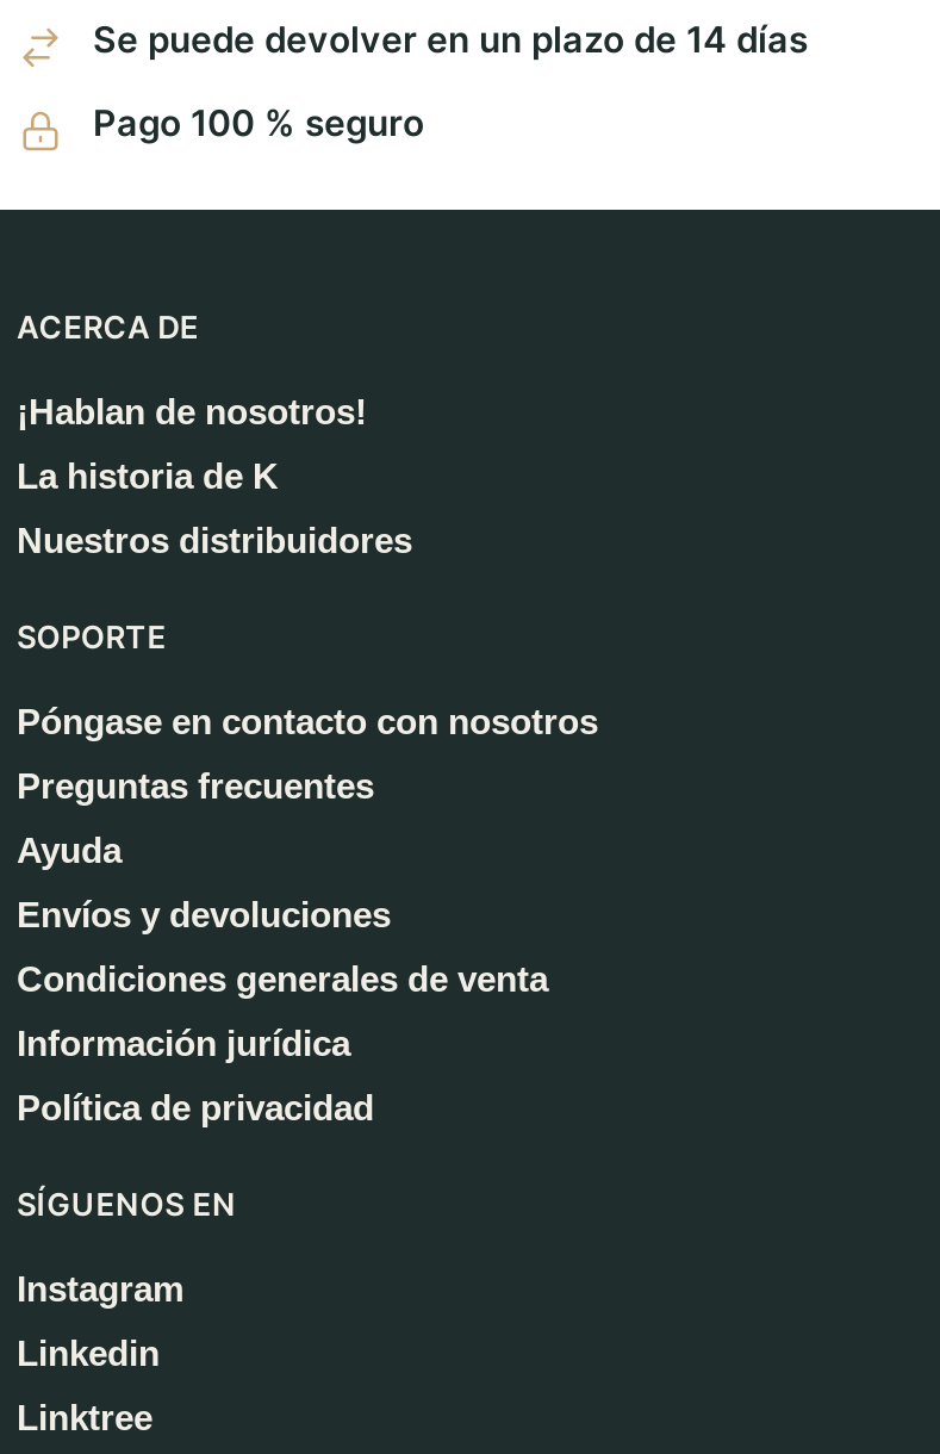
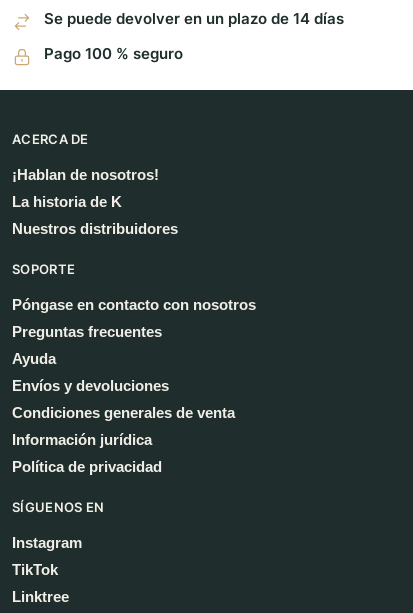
[17,1332,160,1373] Linkedin -> [12,561,58,578] TikTok

